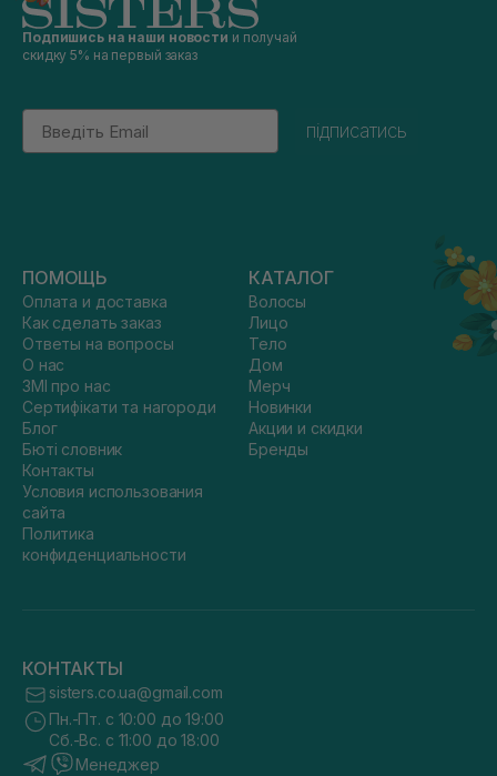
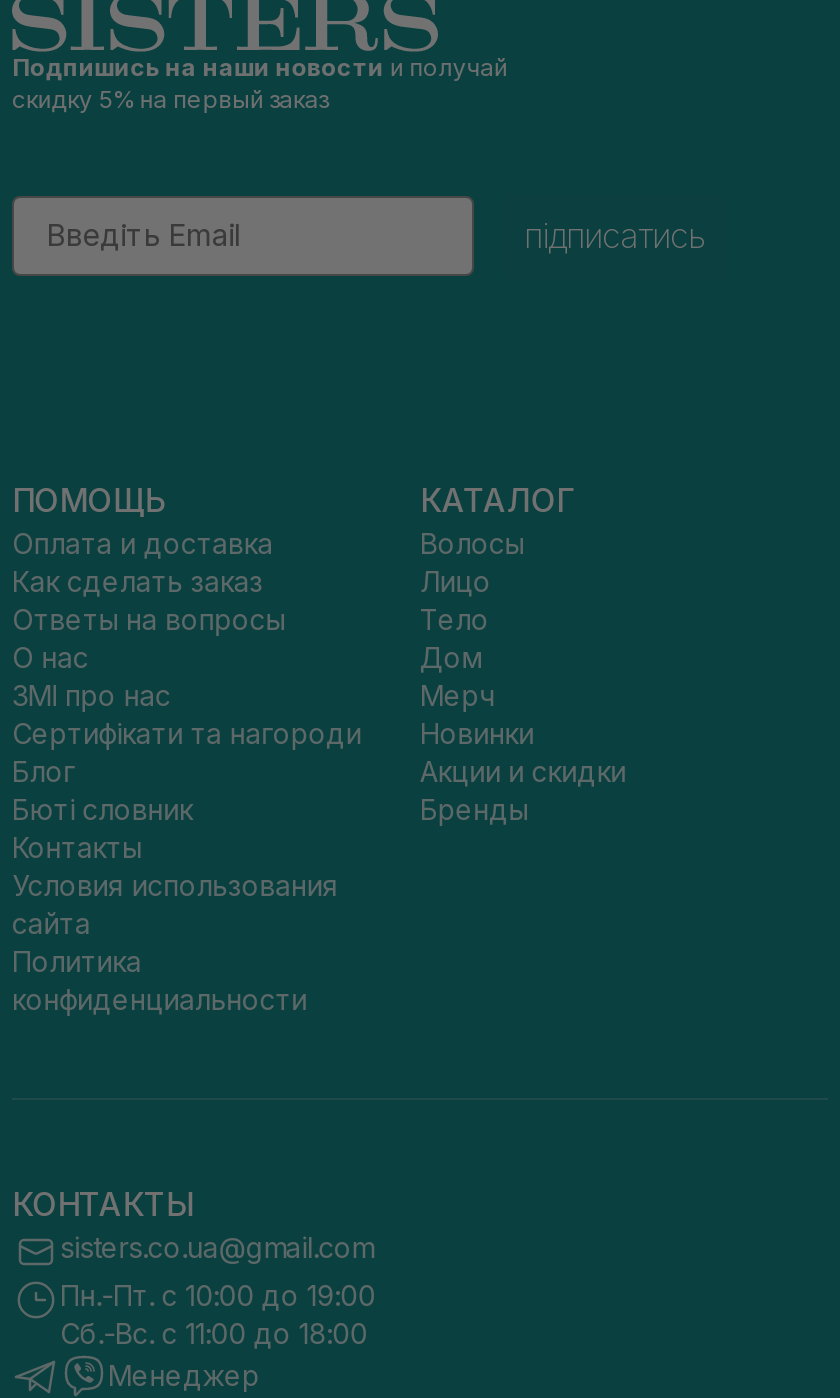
[436,242,494,355] [image] -> none

